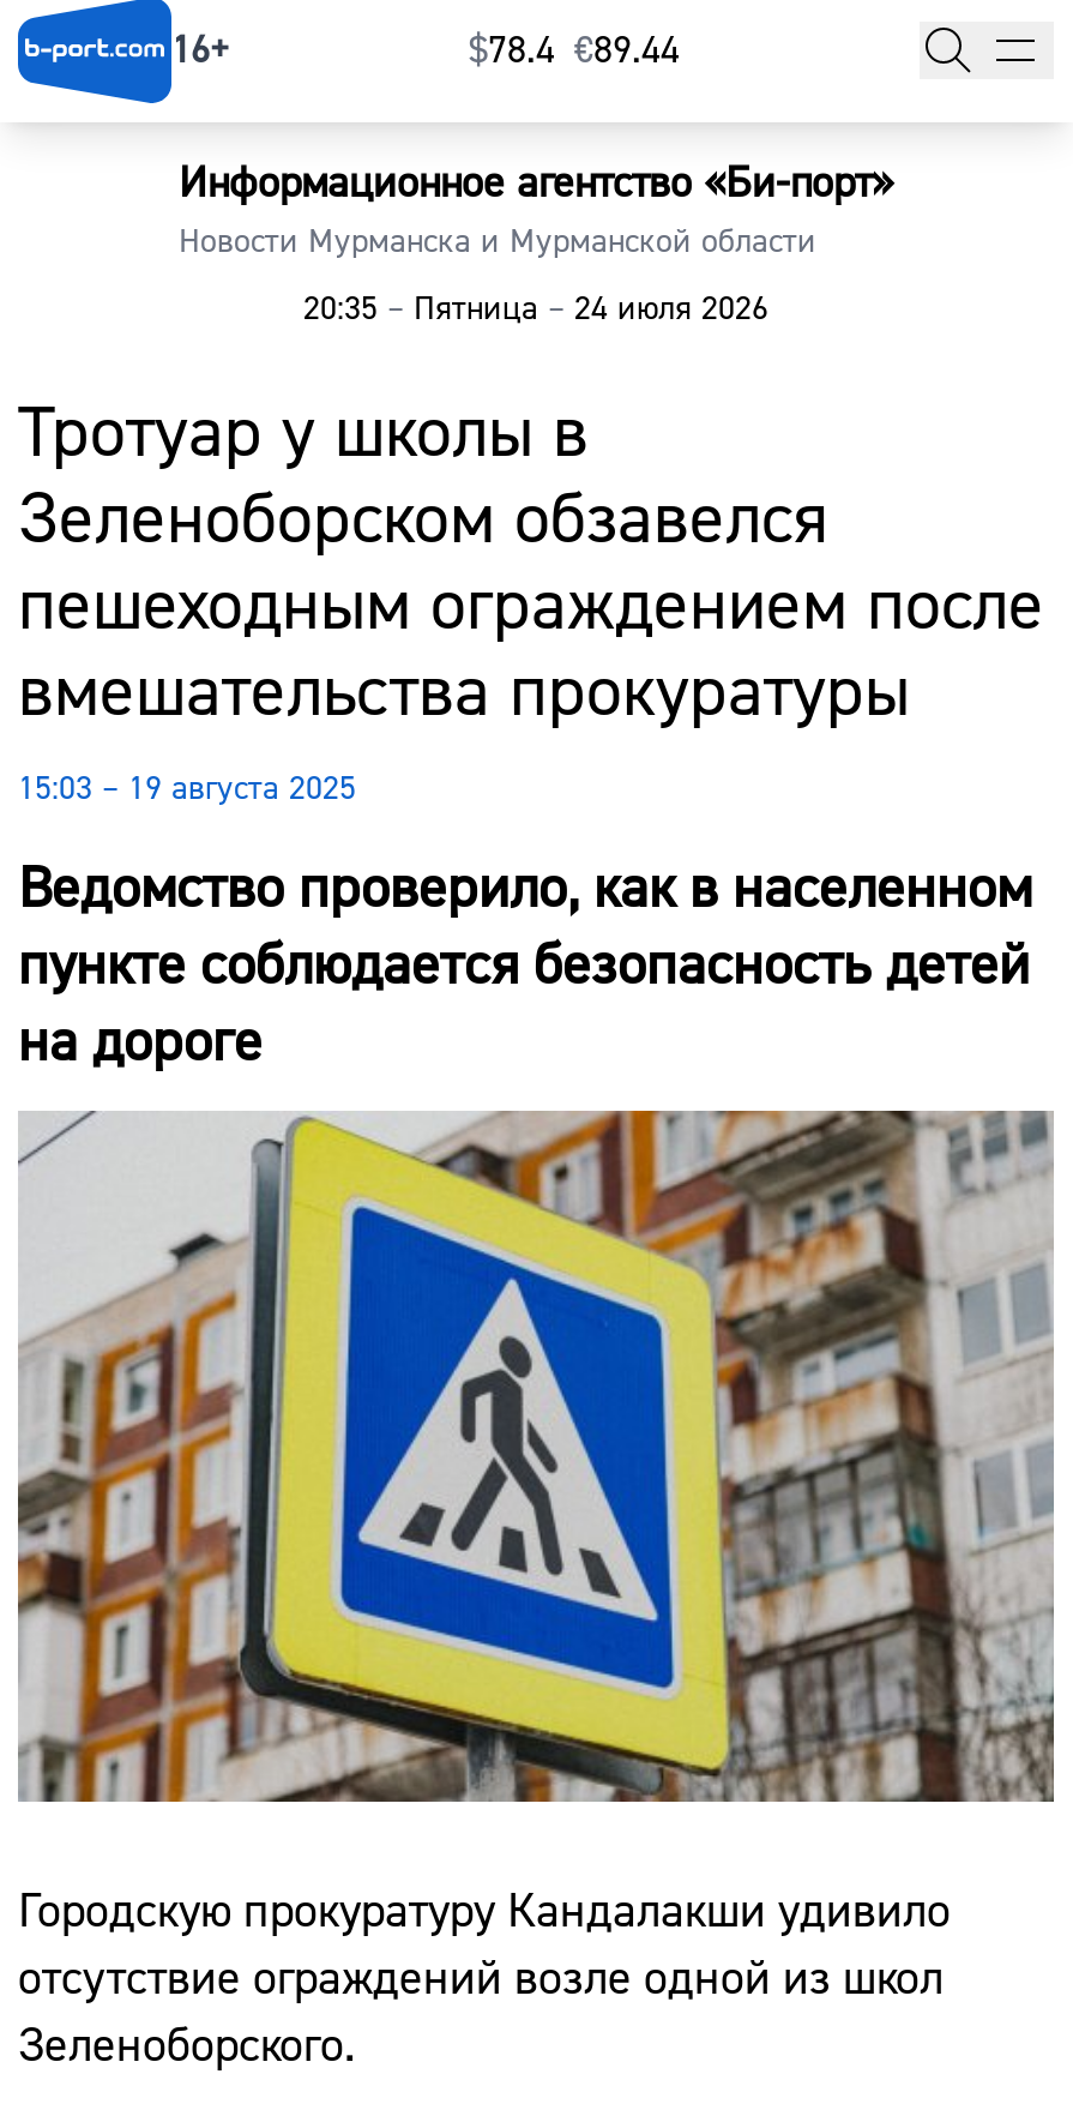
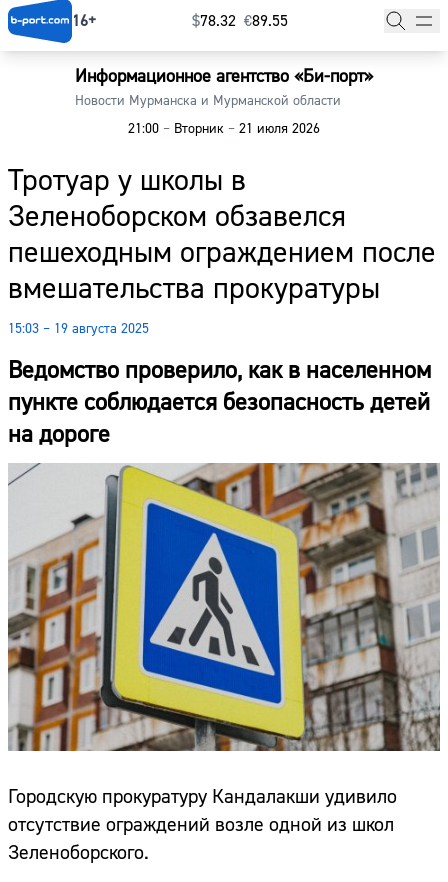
[469,27,680,75] $78.4 €89.44 -> [192,11,288,31] $78.32 €89.55
[303,289,768,332] 20:35 – Пятница – 24 июля 2026 -> [128,120,320,138] 21:00 – Вторник – 21 июля 2026

